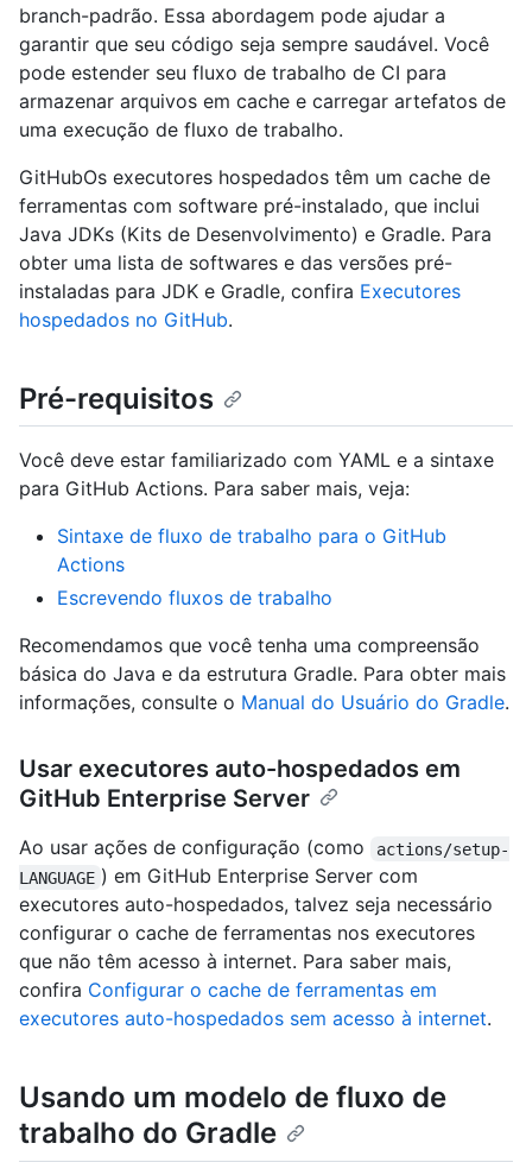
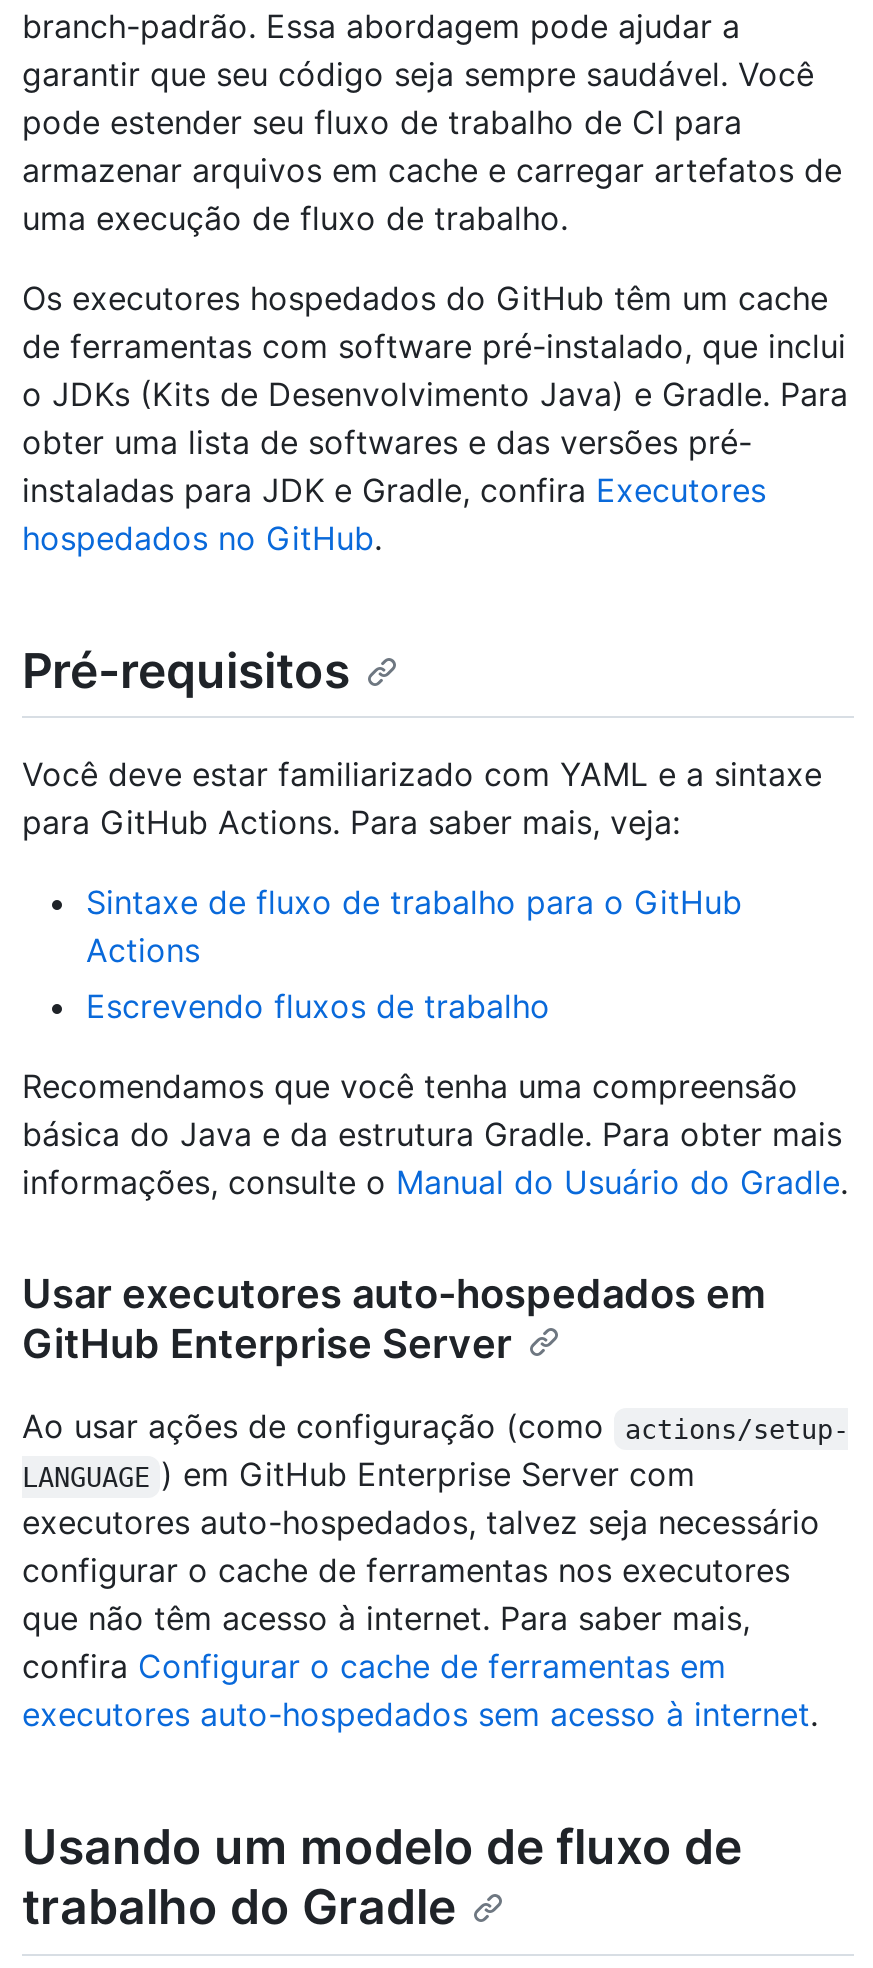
[19,165,492,246] GitHubOs executores hospedados têm um cache de | ferramentas com software pré-instalado, que inclui | Java JDKs (Kits de Desenvolvimento) e Gradle. Para -> [22,278,848,414] Os executores hospedados do GitHub têm um cache | de ferramentas com software pré-instalado, que inclui | o JDKs (Kits de Desenvolvimento Java) e Gradle. Para

